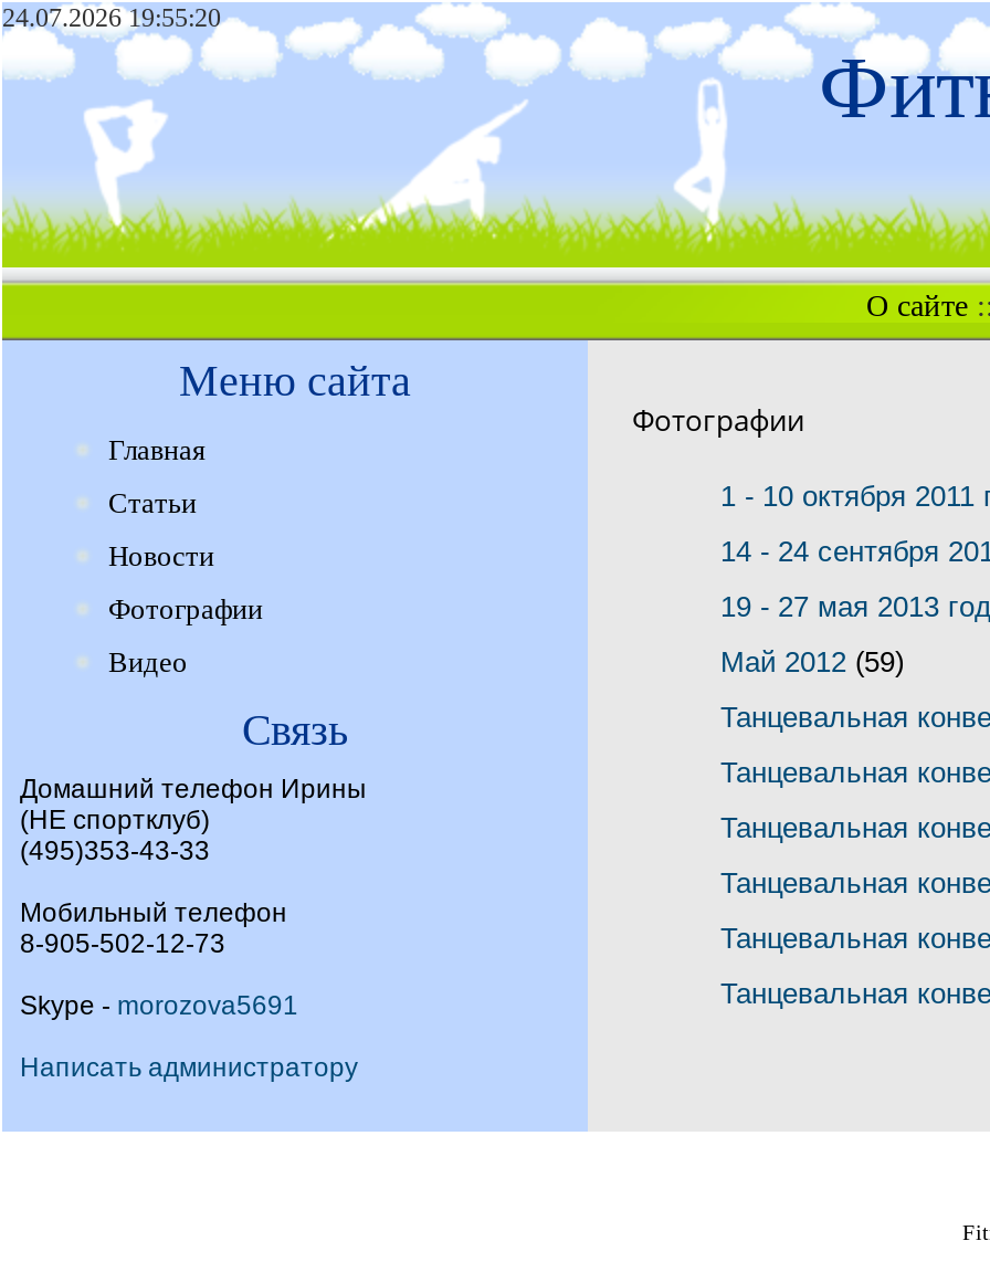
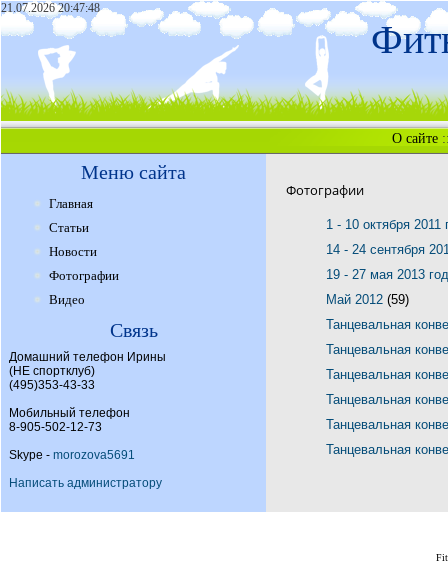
[2,2,221,33] 24.07.2026 19:55:20 -> [1,1,100,15] 21.07.2026 20:47:48

